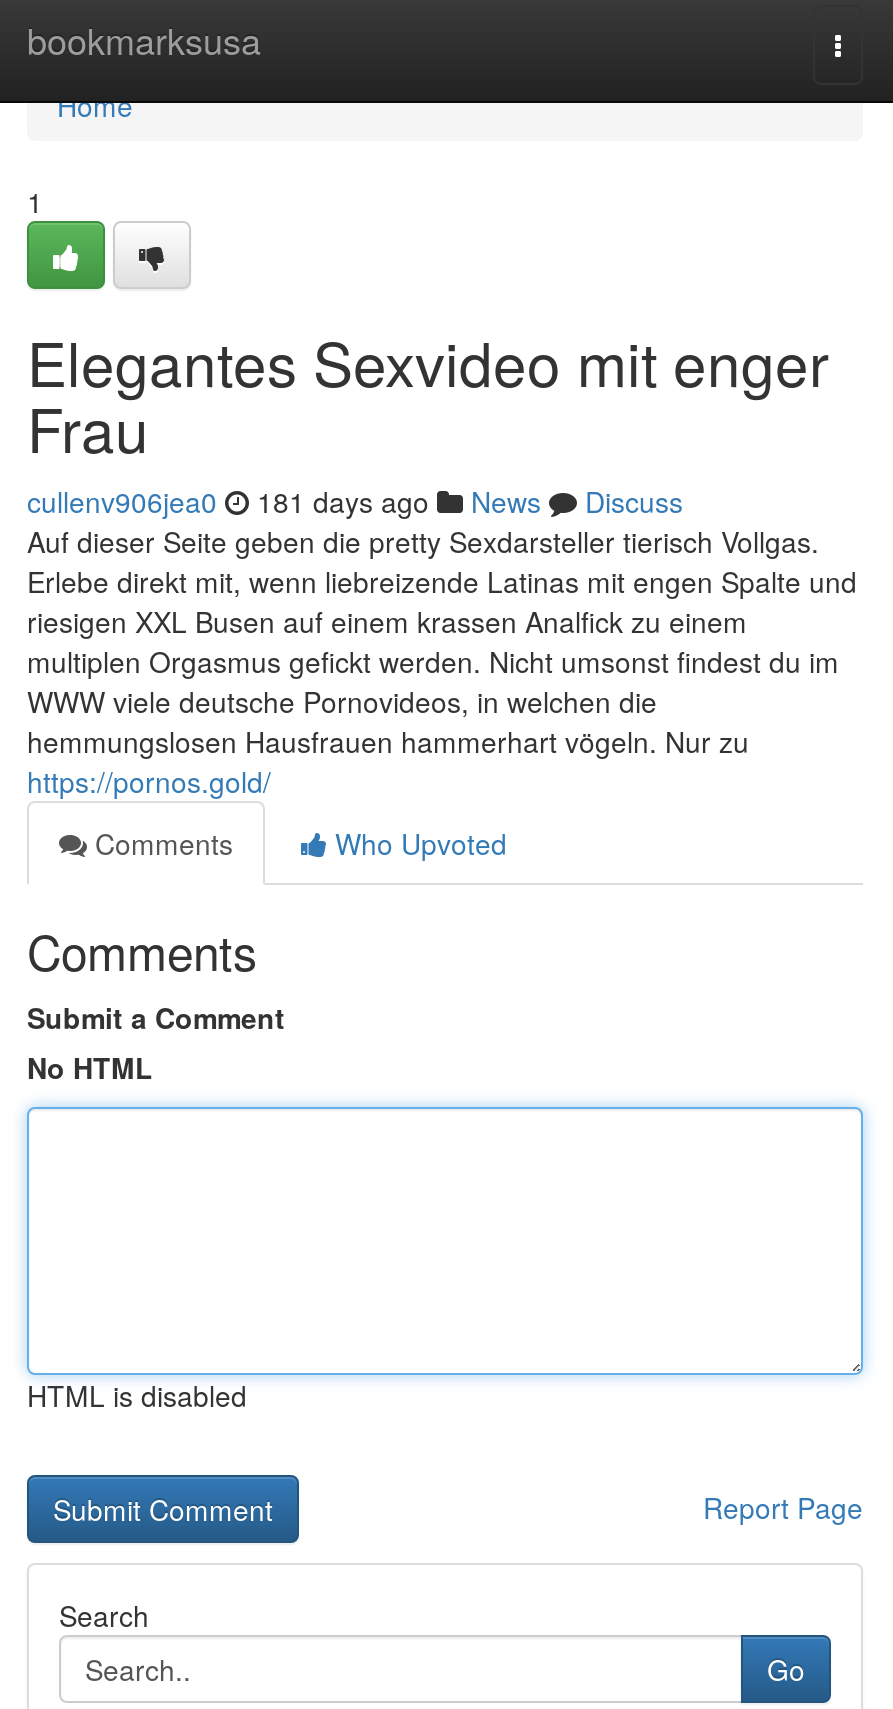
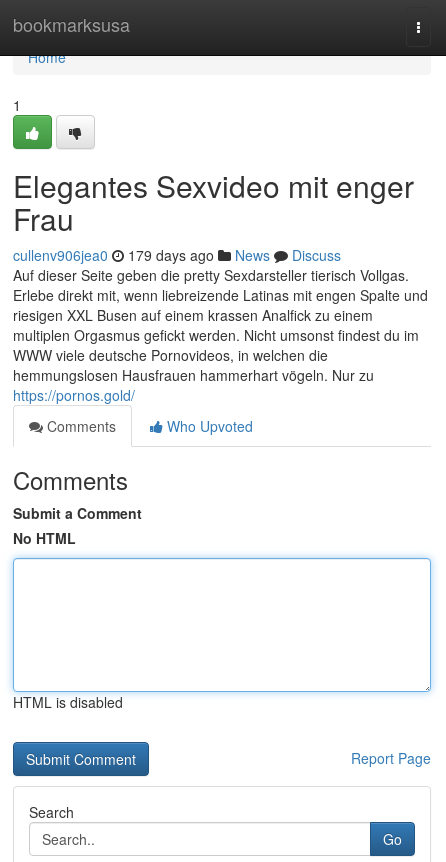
[27,481,683,521] cullenv906jea0 181 days ago News Discuss -> [13,245,341,265] cullenv906jea0 179 days ago News Discuss

